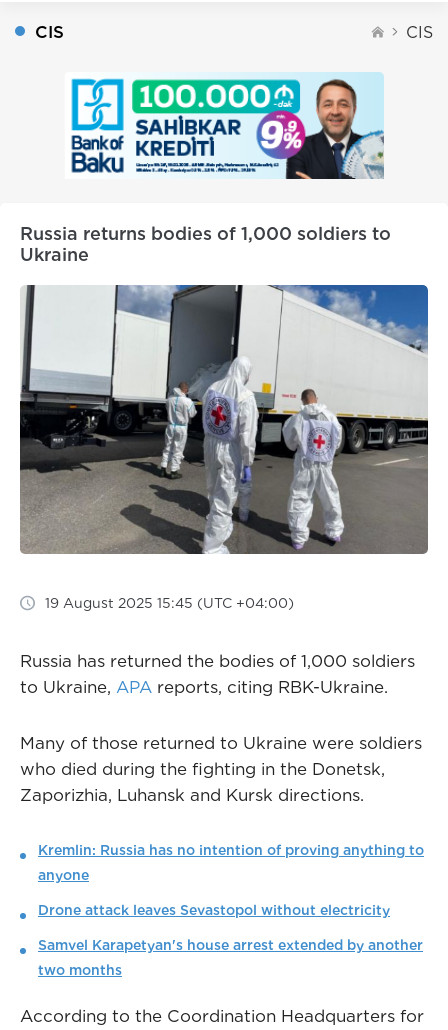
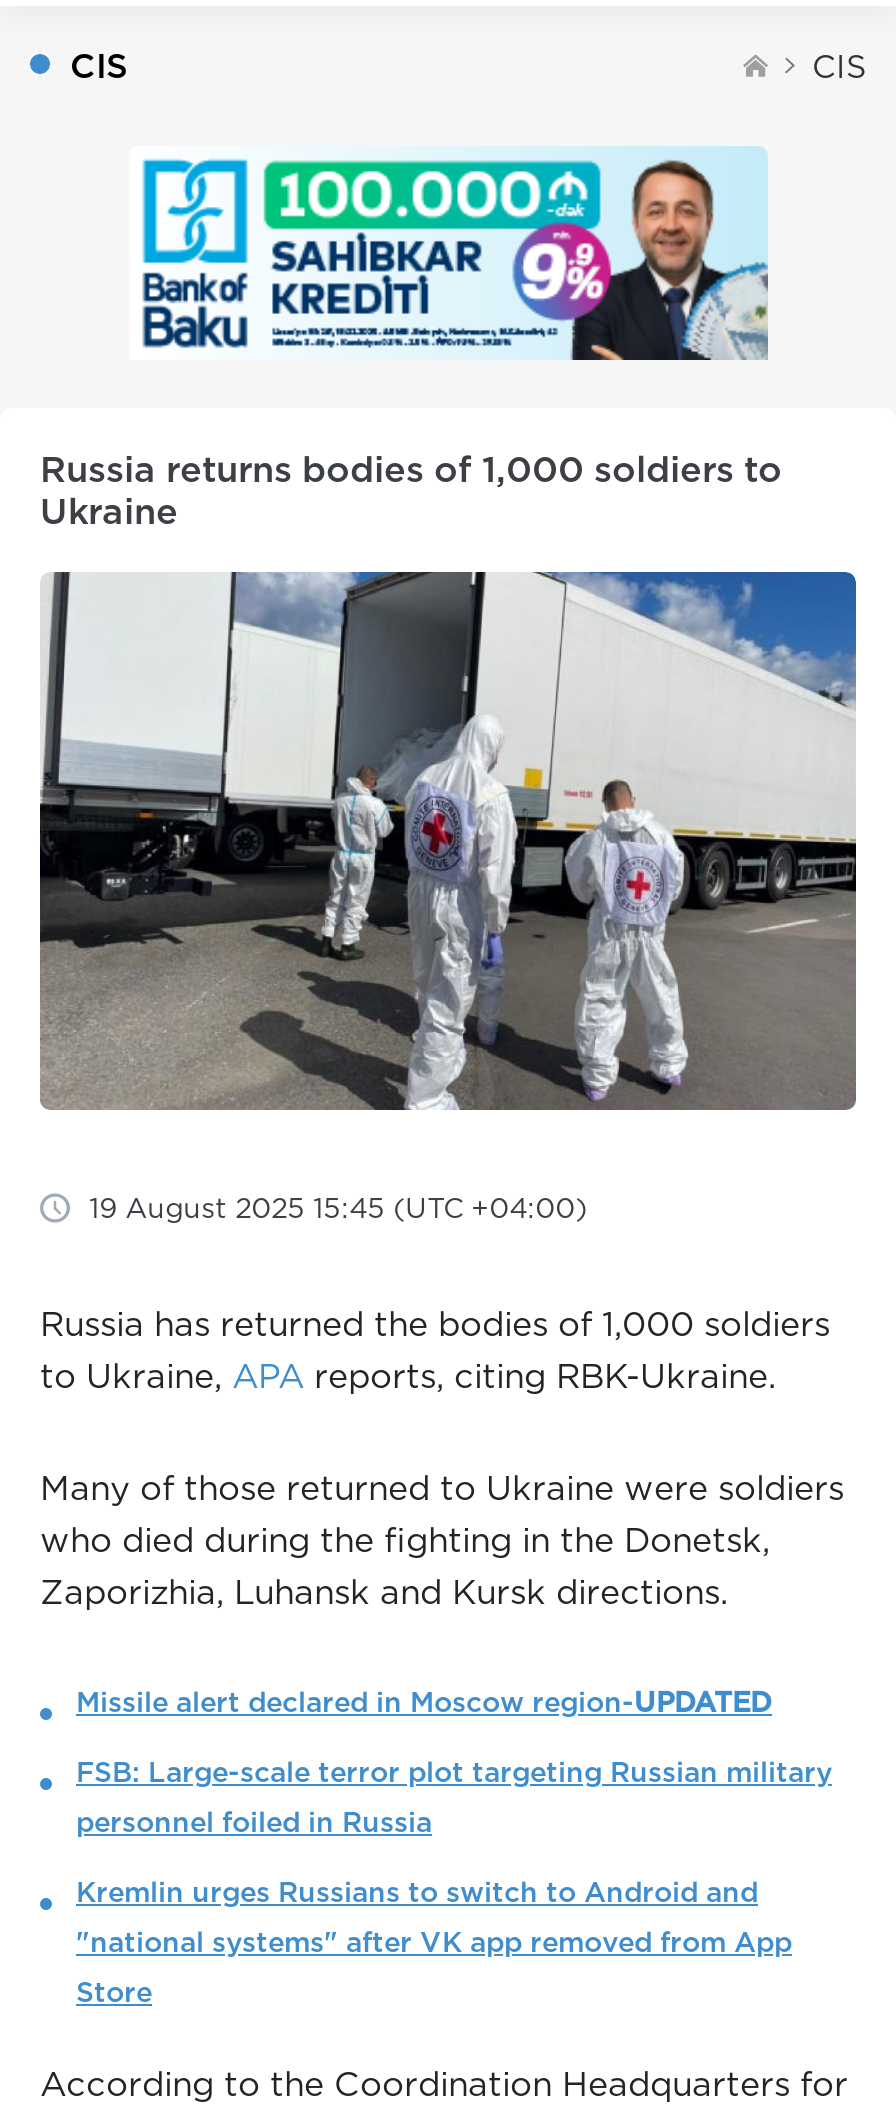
[38,842,424,978] Kremlin: Russia has no intention of proving anything to | anyone | Drone attack leaves Sevastopol without electricity | Samvel Karapetyan's house arrest extended by another | two months -> [76,1686,832,2008] Missile alert declared in Moscow region-UPDATED | FSB: Large-scale terror plot targeting Russian military | personnel foiled in Russia | Kremlin urges Russians to switch to Android and | "national systems" after VK app removed from App | Store

